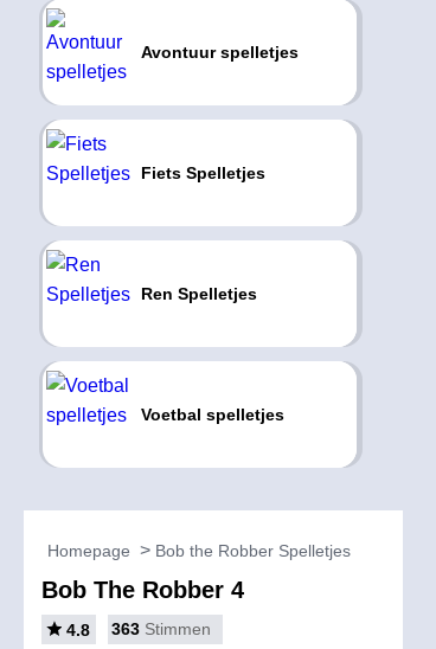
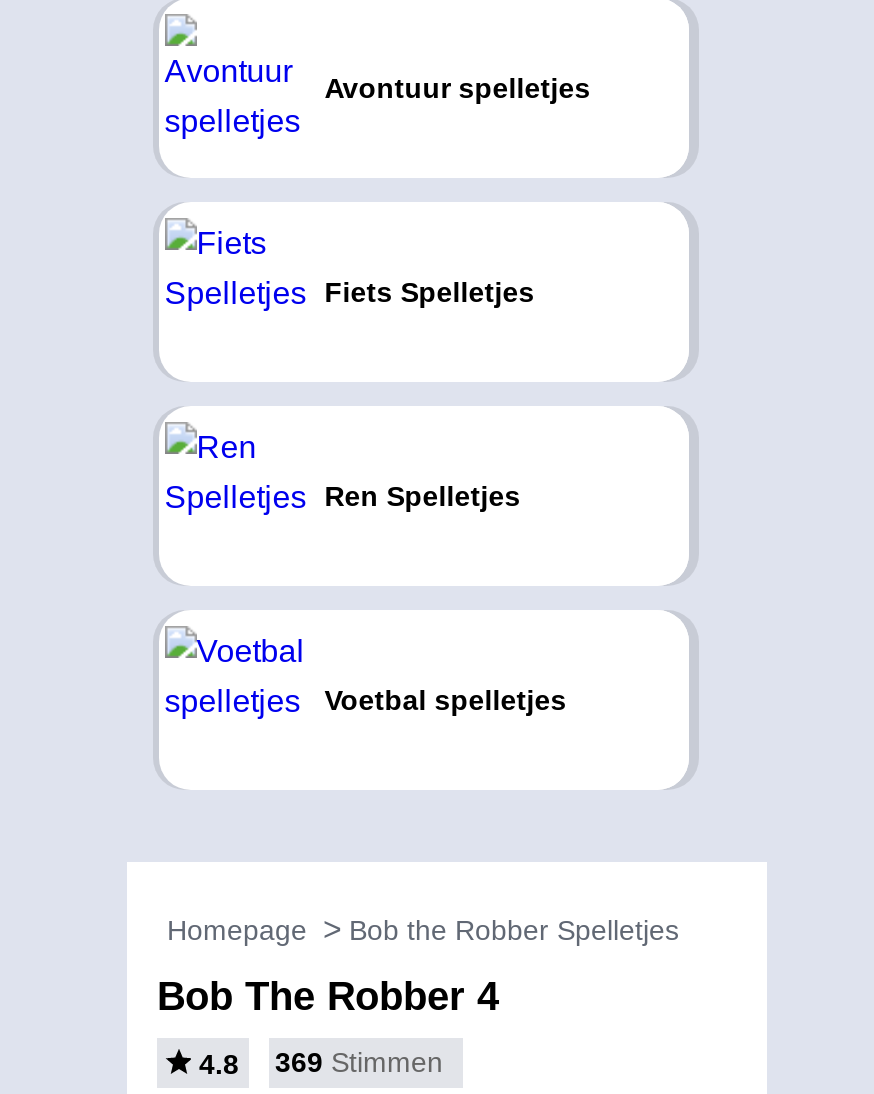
[66,619,211,640] 4.8 363 Stimmen -> [199,1046,443,1080] 4.8 369 Stimmen

